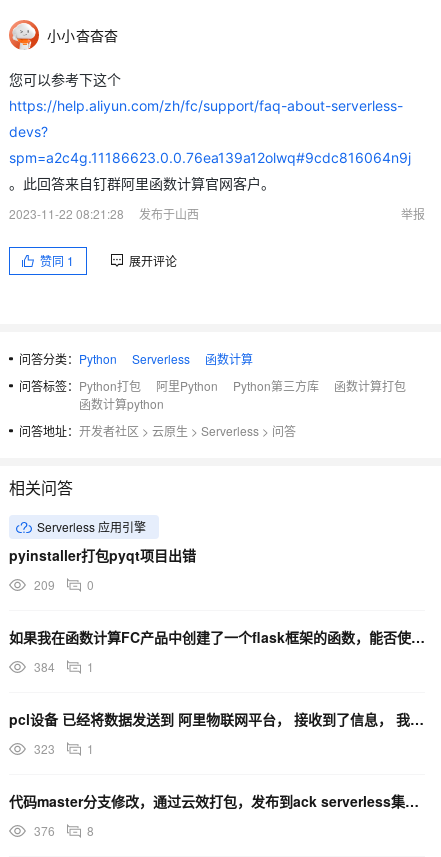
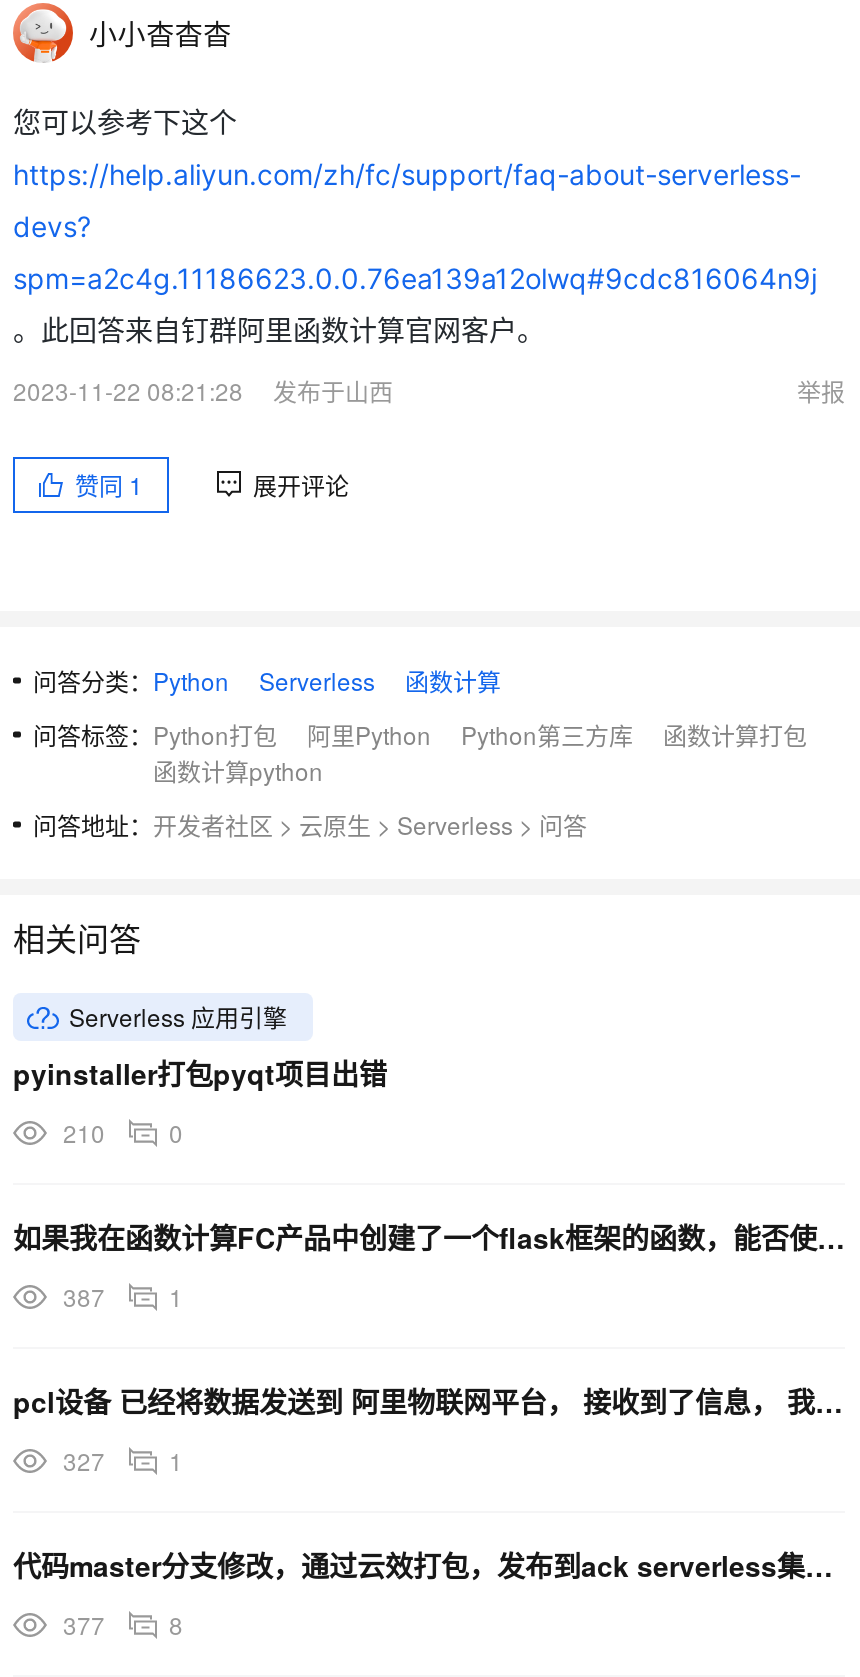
[34,576,94,593] 209 0 -> [63,1115,183,1149] 210 0
[34,658,94,675] 384 1 -> [63,1279,183,1313] 387 1
[34,740,94,757] 323 1 -> [63,1443,183,1477] 327 1
[34,822,94,839] 376 8 -> [63,1607,183,1641] 377 8

